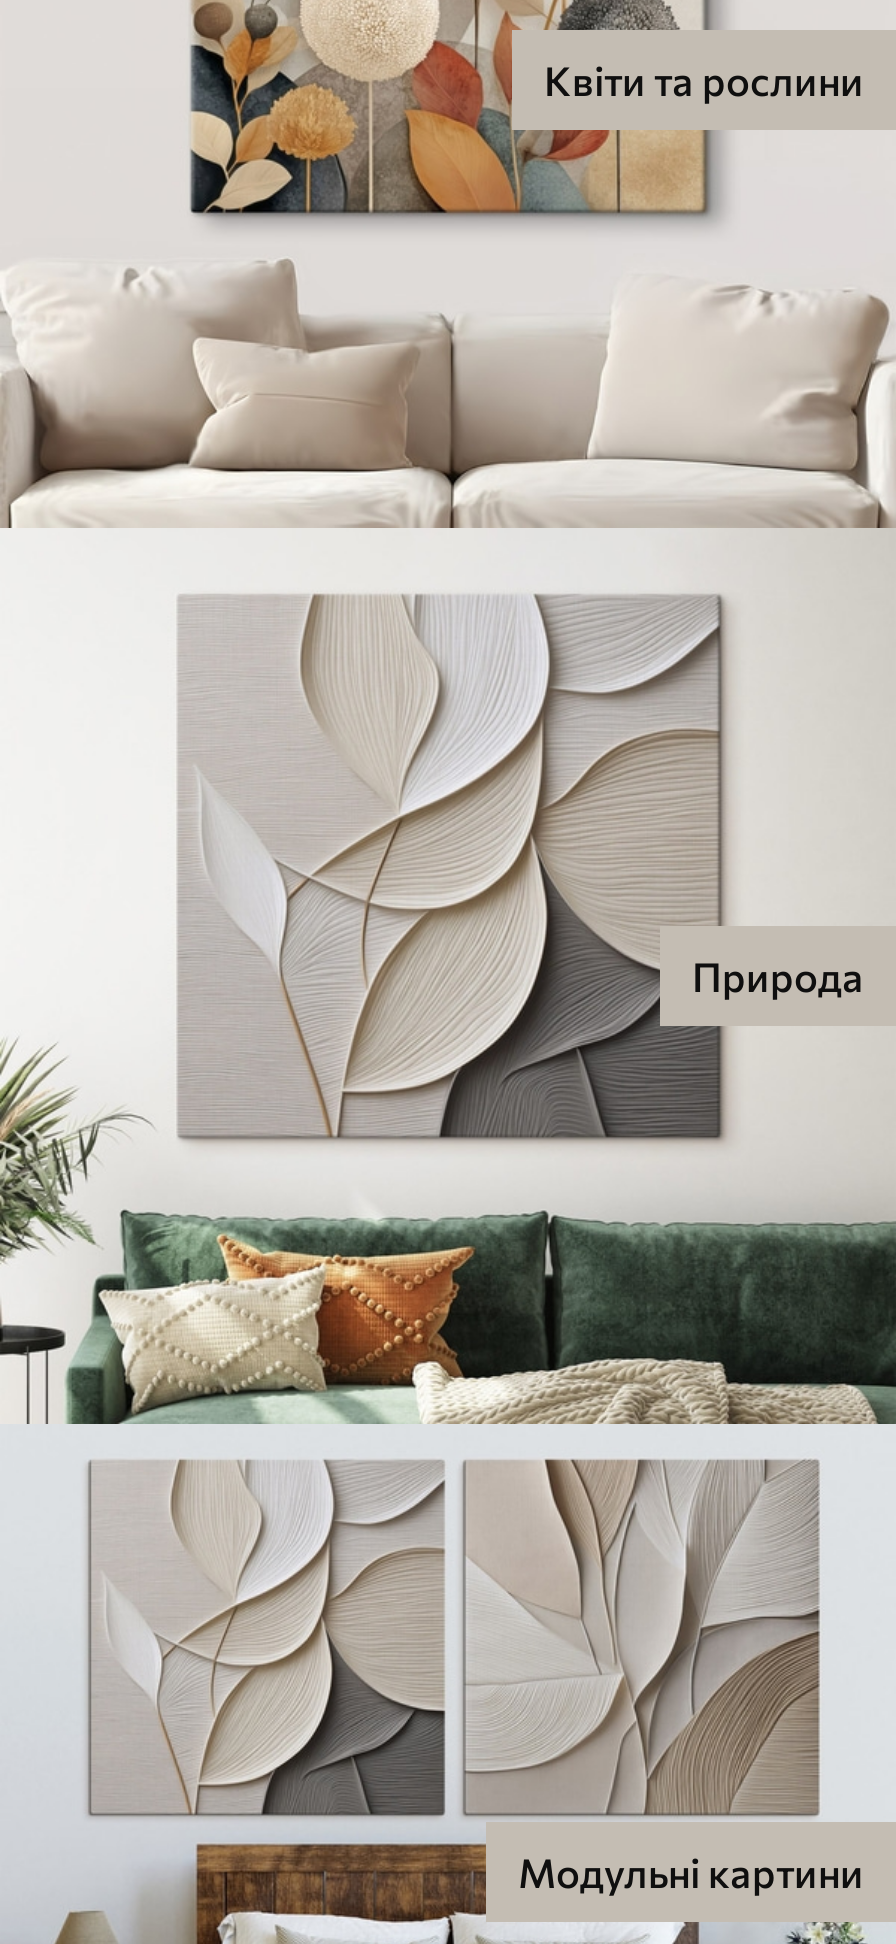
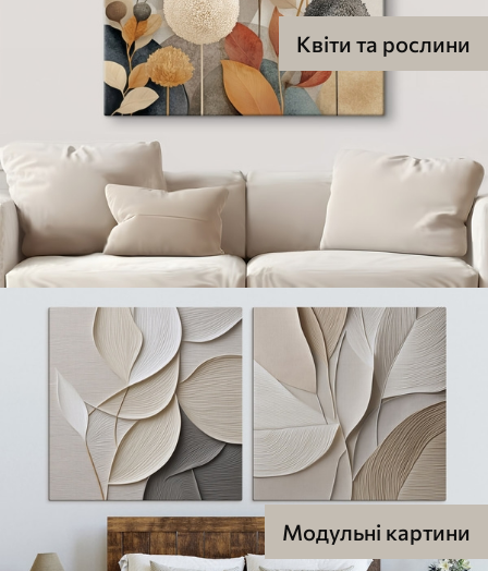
[6,564,890,1426] [image] | Природа -> none

